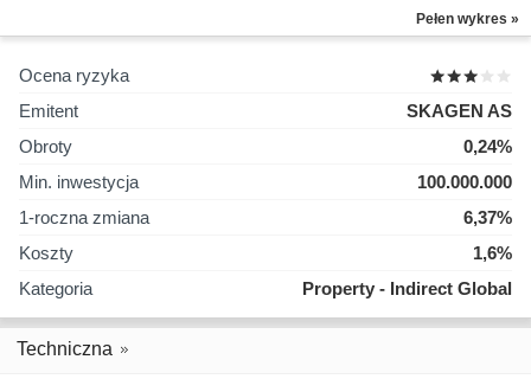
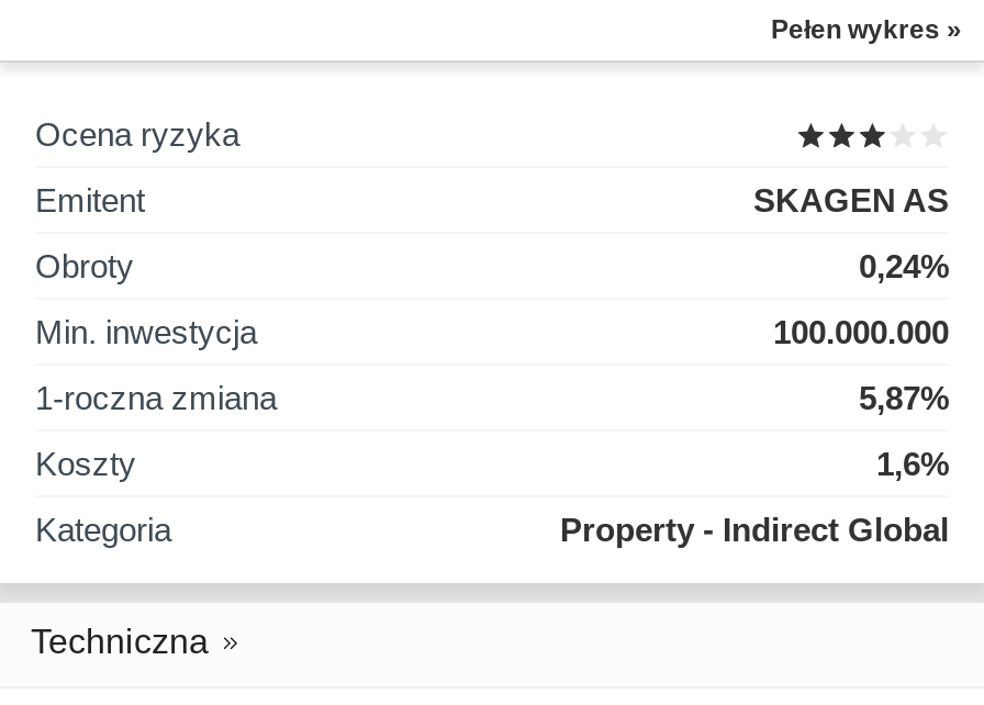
[463,207,512,228] 6,37% -> [859,379,949,416] 5,87%

